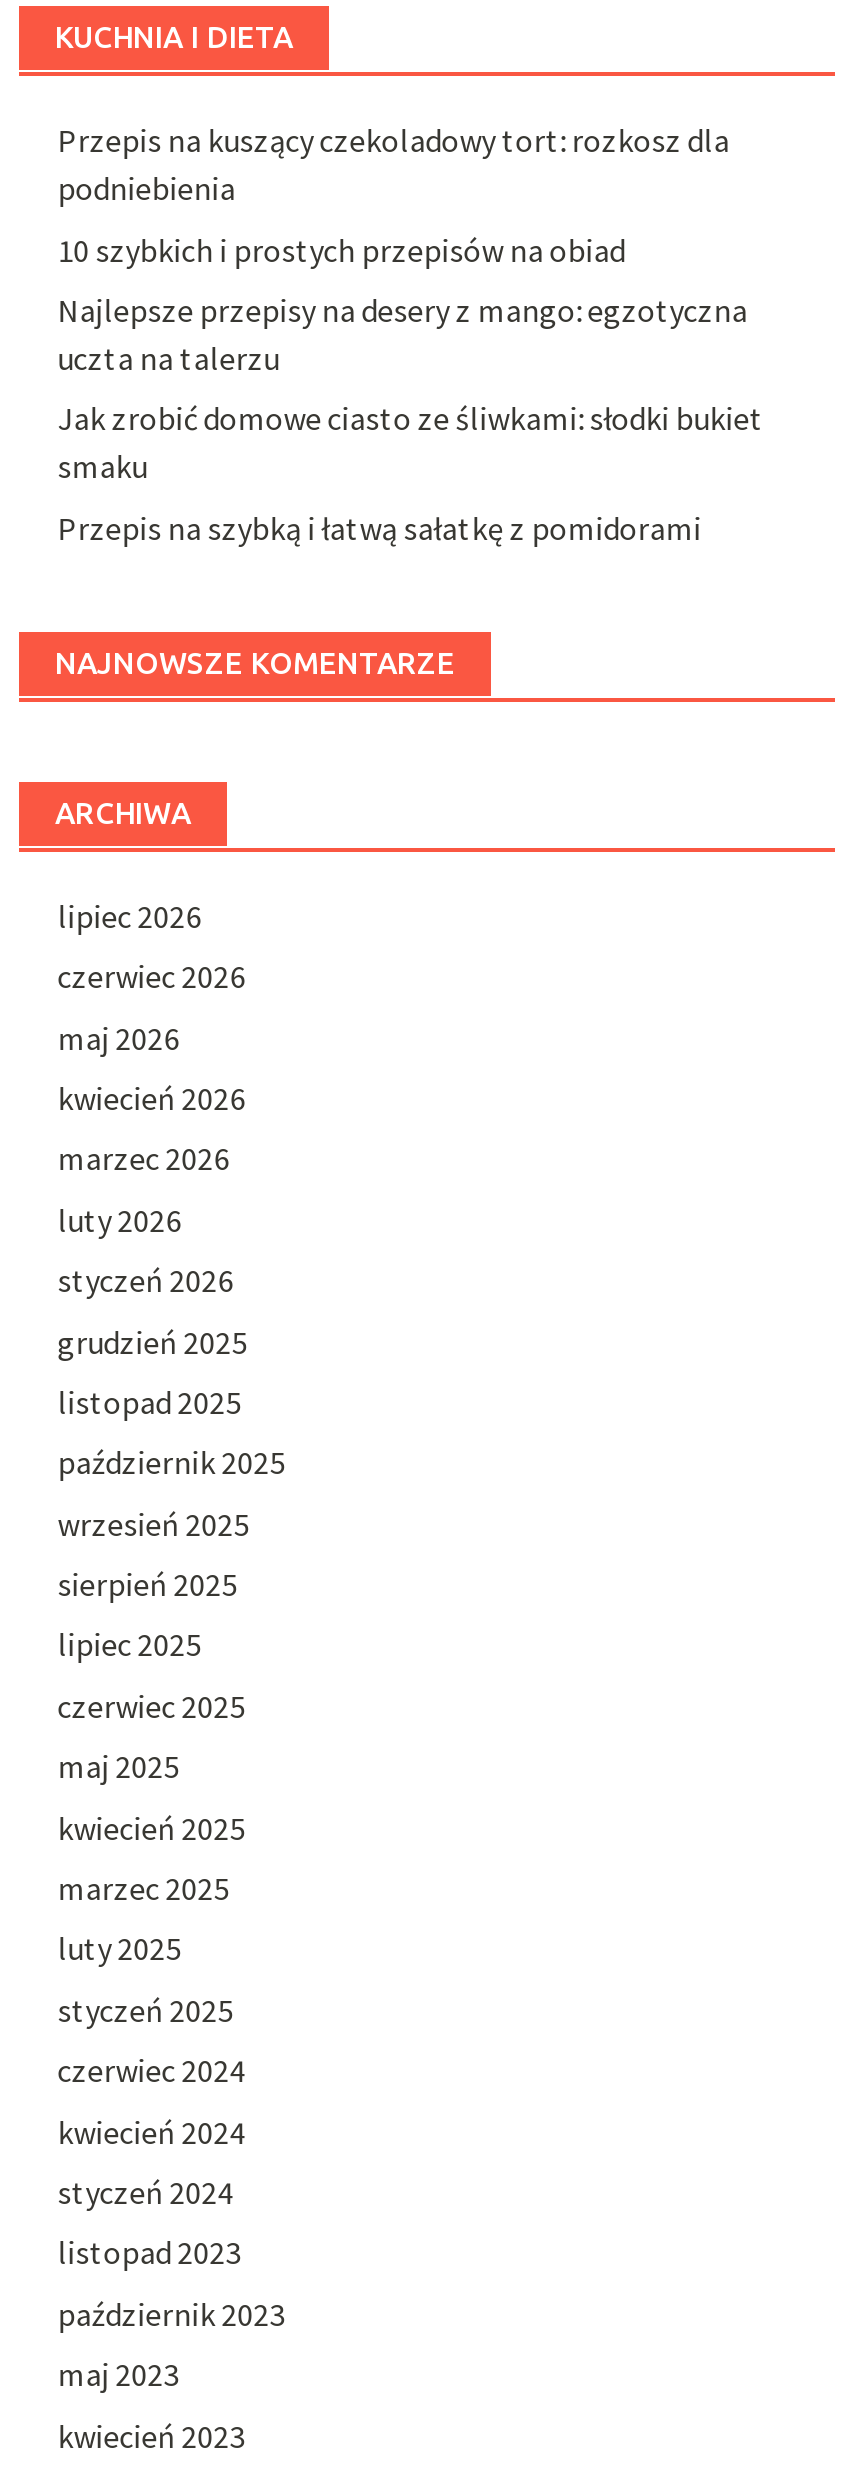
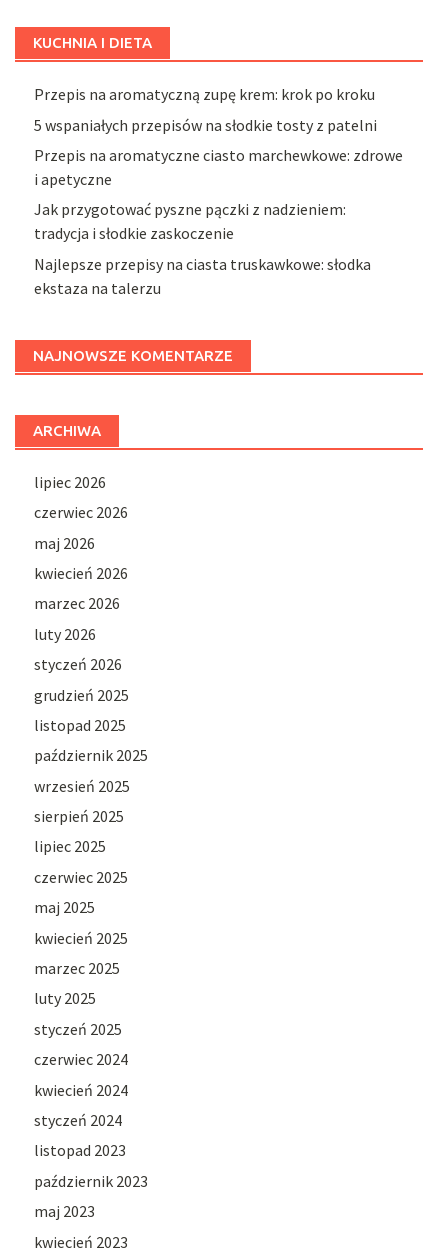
[57,120,729,208] Przepis na kuszący czekoladowy tort: rozkosz dla | podniebienia -> [34,84,375,104] Przepis na aromatyczną zupę krem: krok po kroku
[57,229,625,269] 10 szybkich i prostych przepisów na obiad -> [34,115,377,135] 5 wspaniałych przepisów na słodkie tosty z patelni
[57,290,747,378] Najlepsze przepisy na desery z mango: egzotyczna | uczta na talerzu -> [34,145,403,189] Przepis na aromatyczne ciasto marchewkowe: zdrowe | i apetyczne
[57,399,763,487] Jak zrobić domowe ciasto ze śliwkami: słodki bukiet | smaku -> [34,199,346,243] Jak przygotować pyszne pączki z nadzieniem: | tradycja i słodkie zaskoczenie
[57,508,701,548] Przepis na szybką i łatwą sałatkę z pomidorami -> [34,254,371,298] Najlepsze przepisy na ciasta truskawkowe: słodka | ekstaza na talerzu

